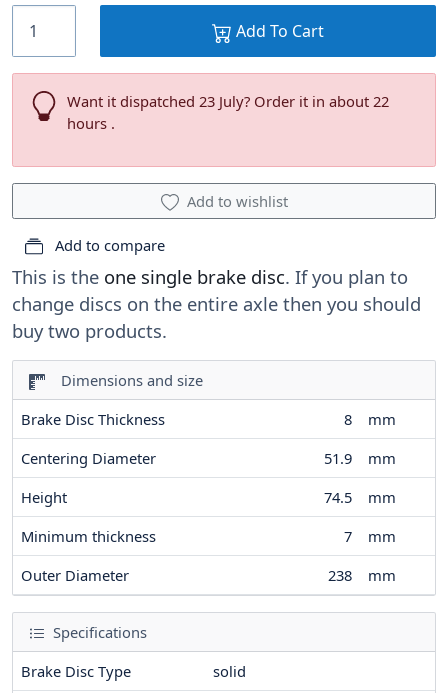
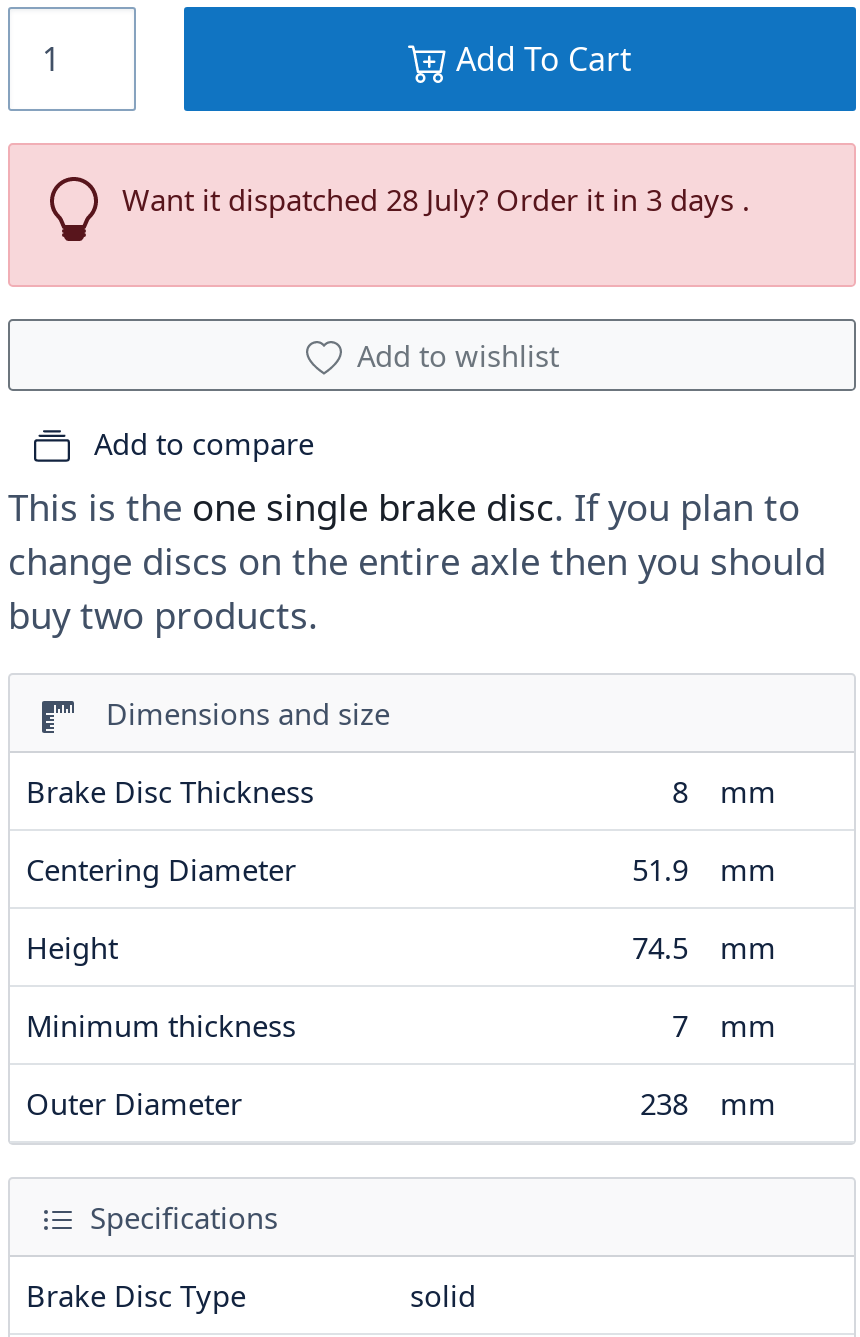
[67,91,389,133] Want it dispatched 23 July? Order it in about 22 | hours . -> [122,179,750,219] Want it dispatched 28 July? Order it in 3 days .

